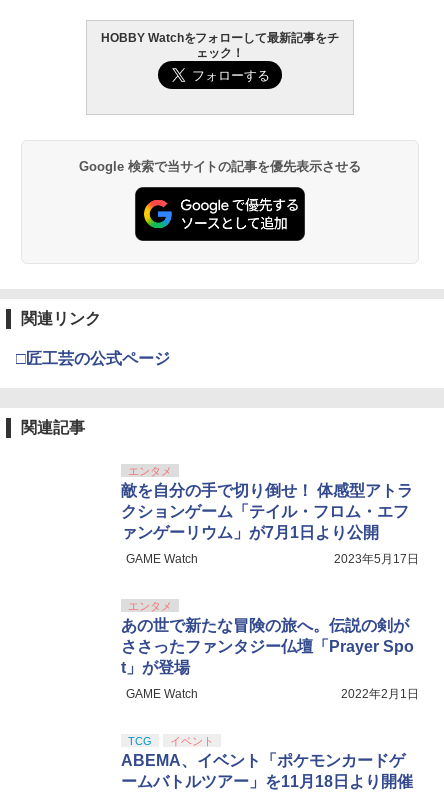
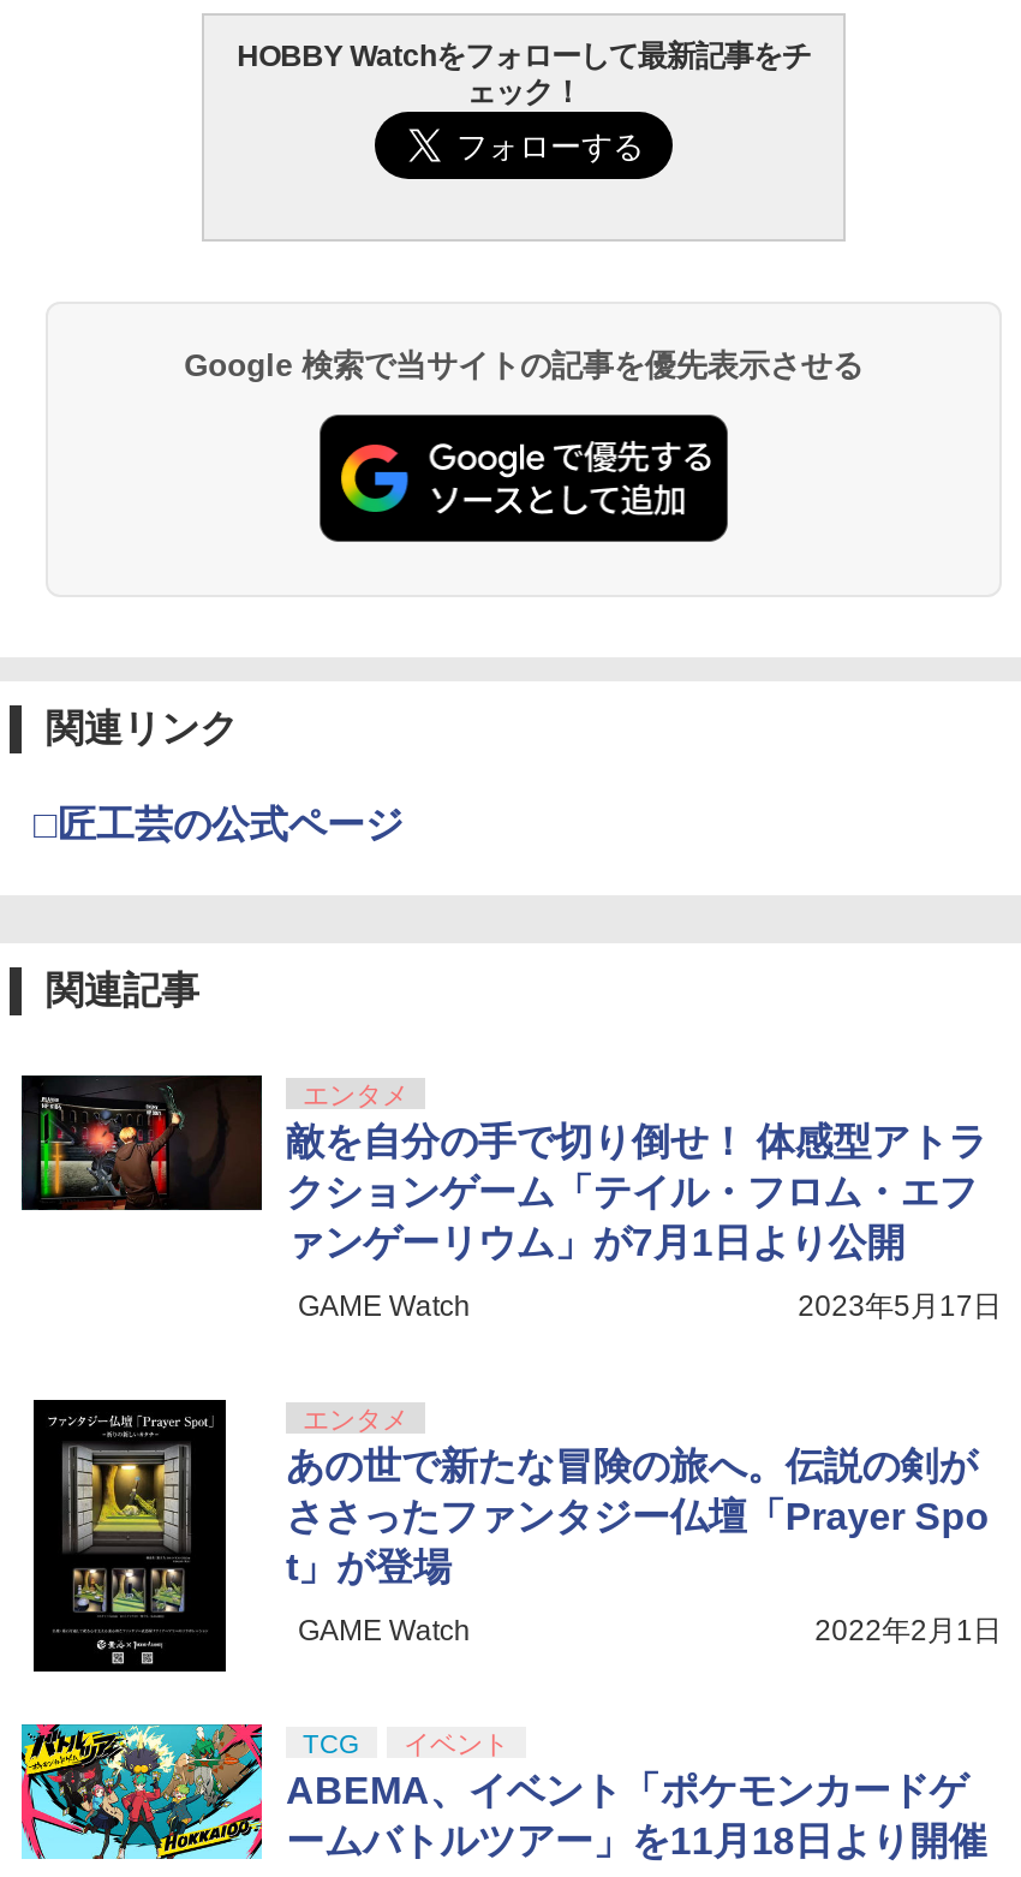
none -> [19,1073,264,1212] [image]
none -> [31,1398,228,1674] [image]
none -> [19,1722,264,1861] [image]

